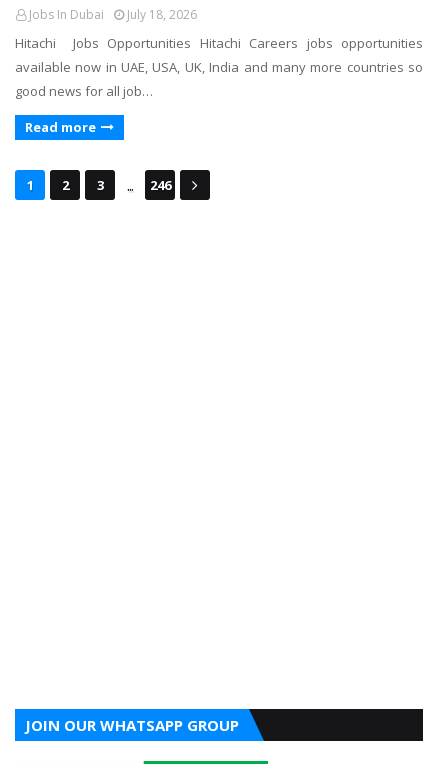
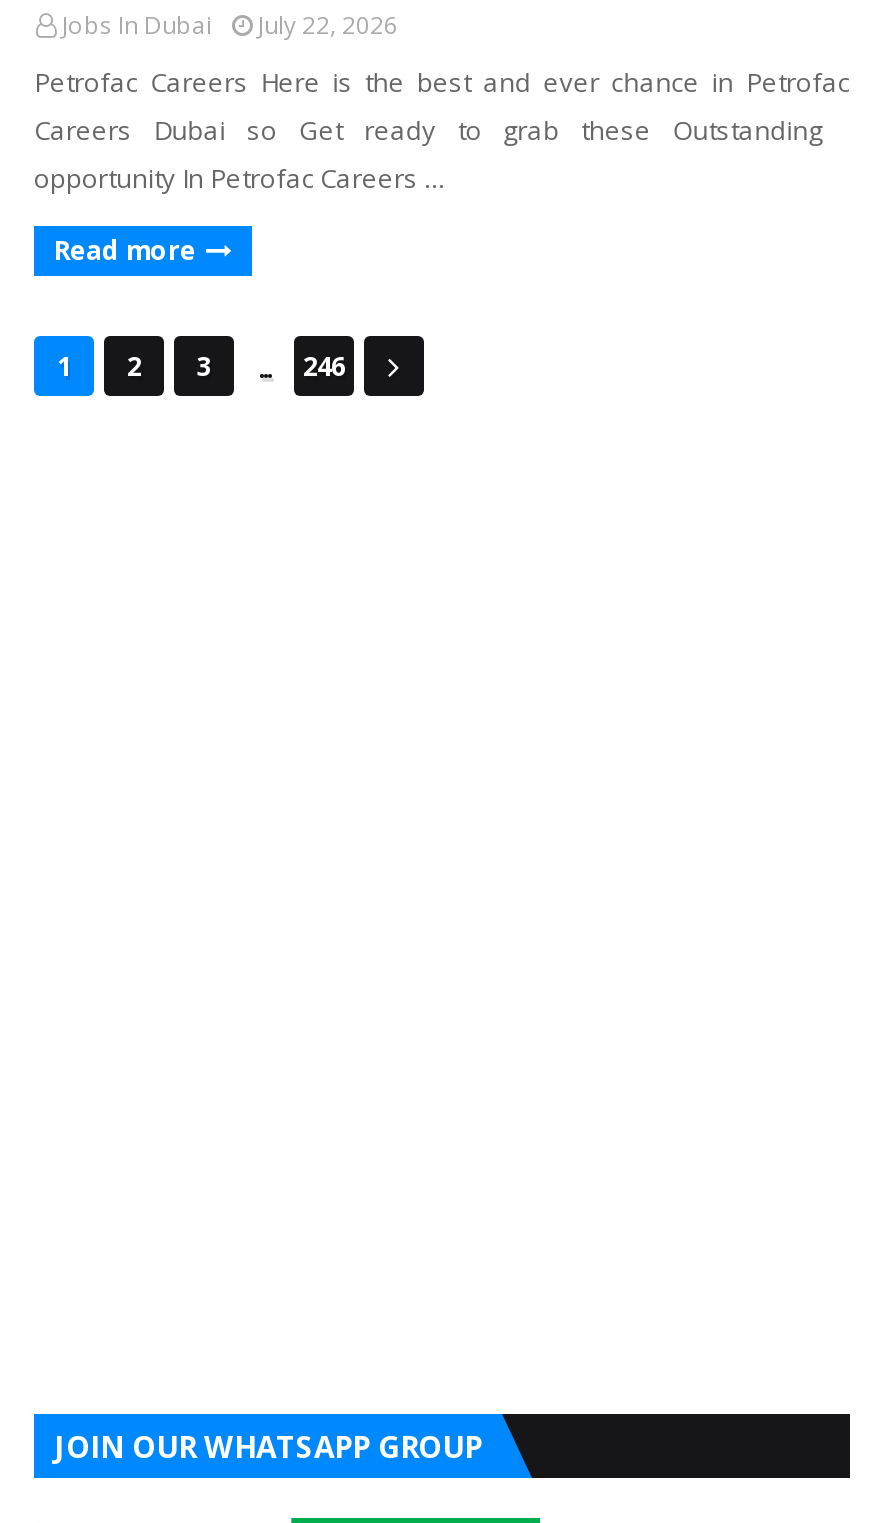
[29,6,197,23] Jobs In Dubai July 18, 2026 -> [62,8,398,42] Jobs In Dubai July 22, 2026
[15,34,423,100] Hitachi Jobs Opportunities Hitachi Careers jobs opportunities | available now in UAE, USA, UK, India and many more countries so | good news for all job… -> [34,64,850,196] Petrofac Careers Here is the best and ever chance in Petrofac | Careers Dubai so Get ready to grab these Outstanding | opportunity In Petrofac Careers …

